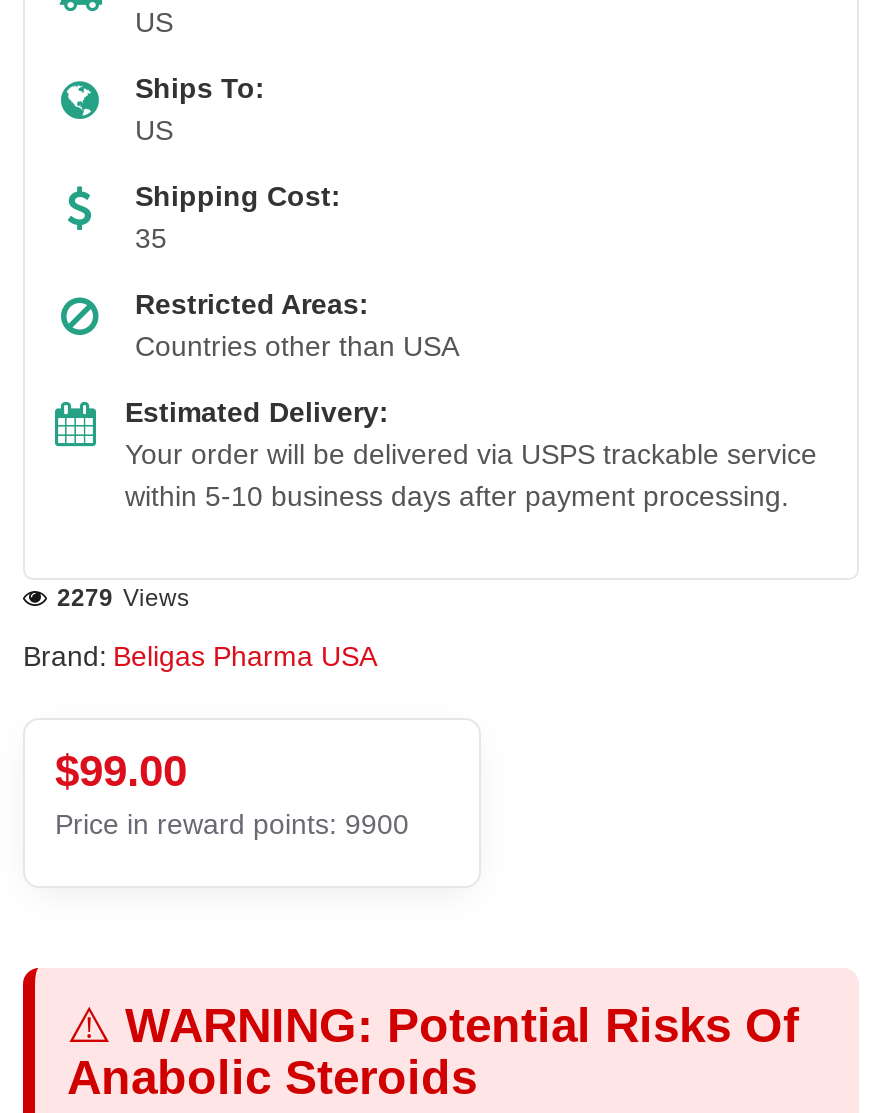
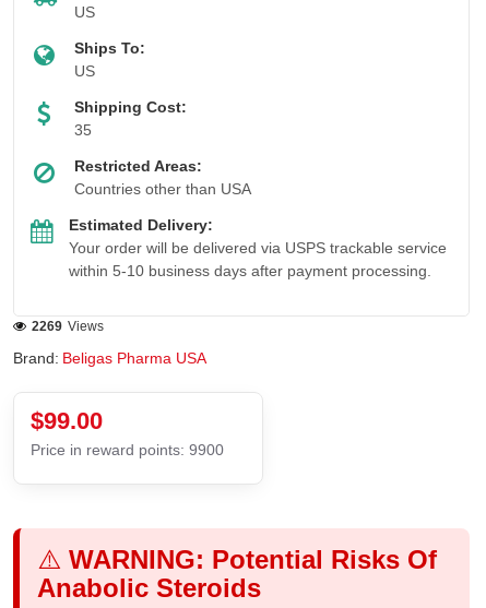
[57,583,189,611] 2279 Views -> [32,318,104,334] 2269 Views

